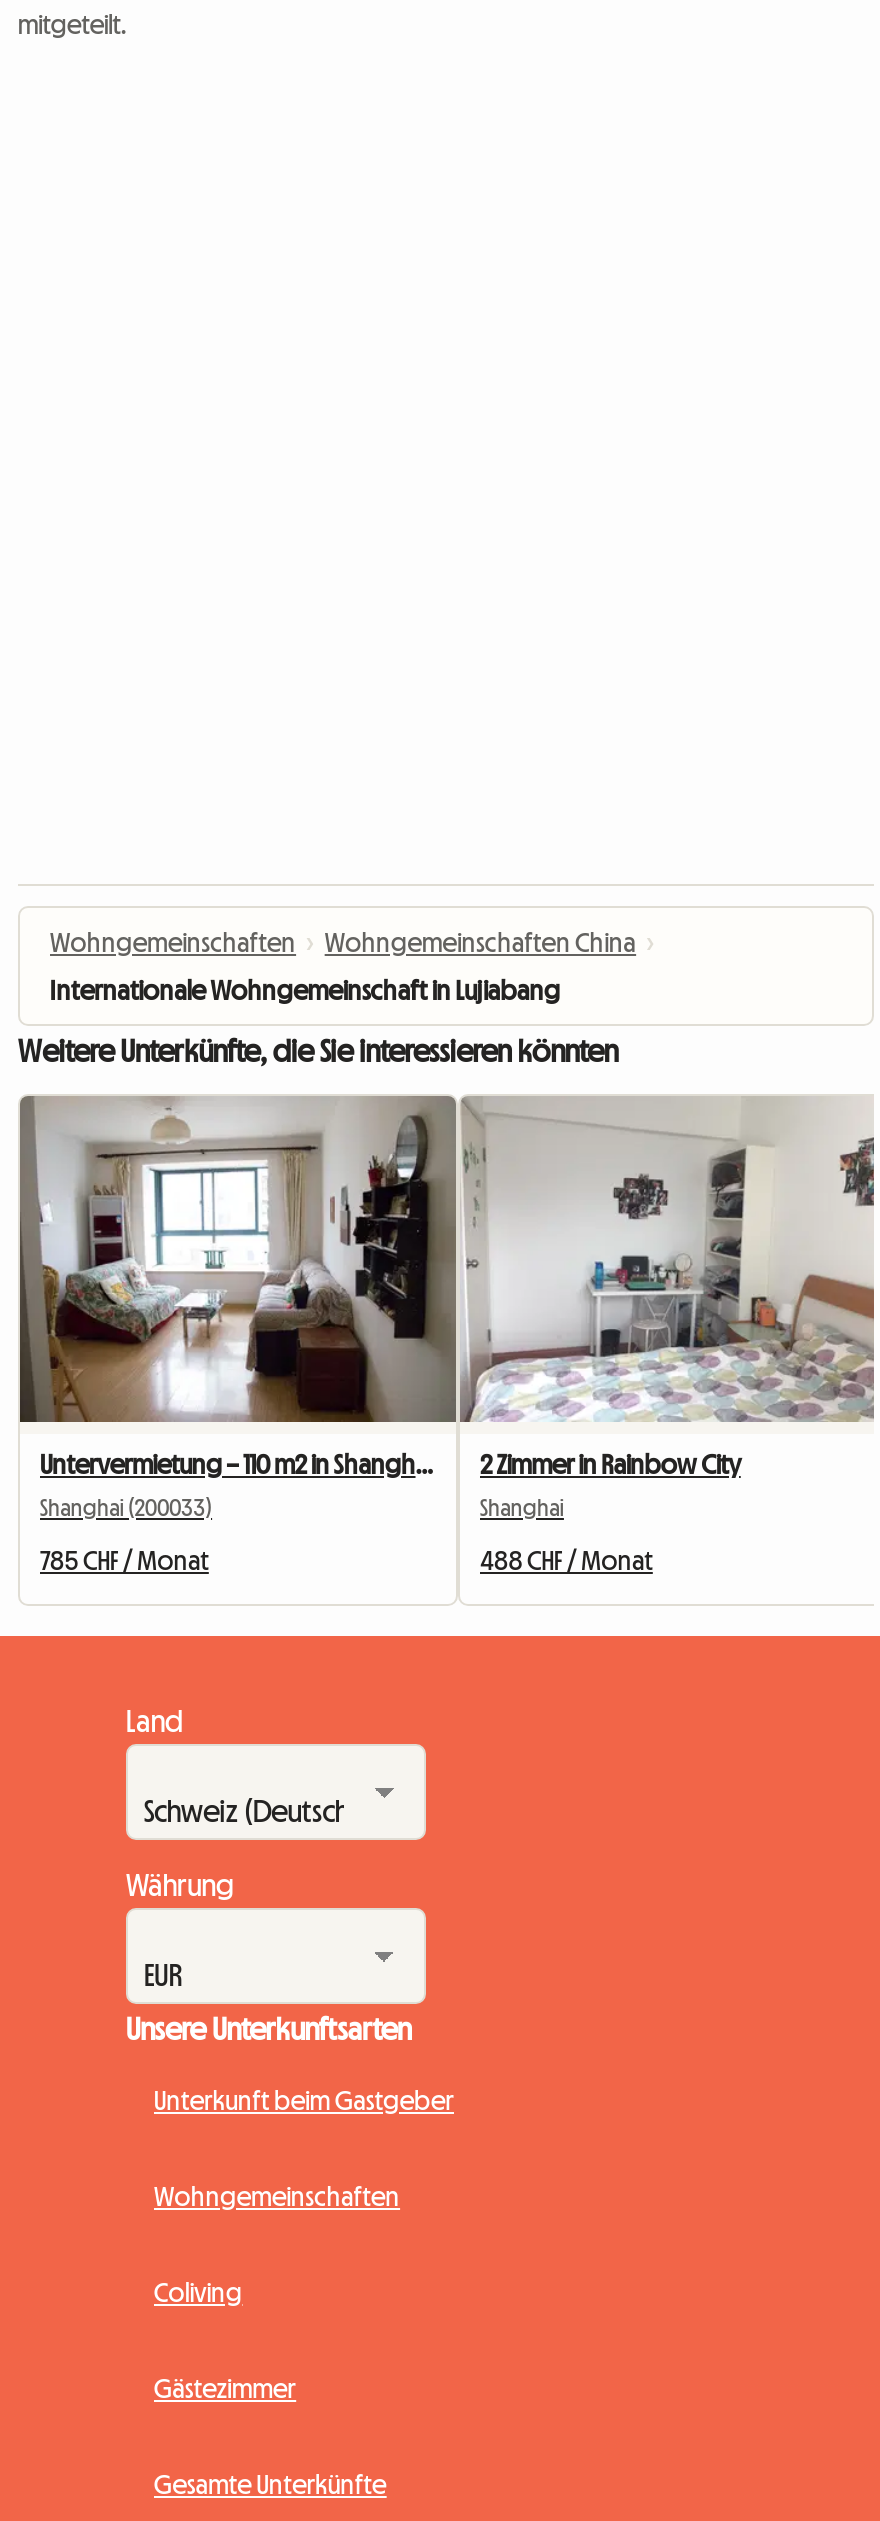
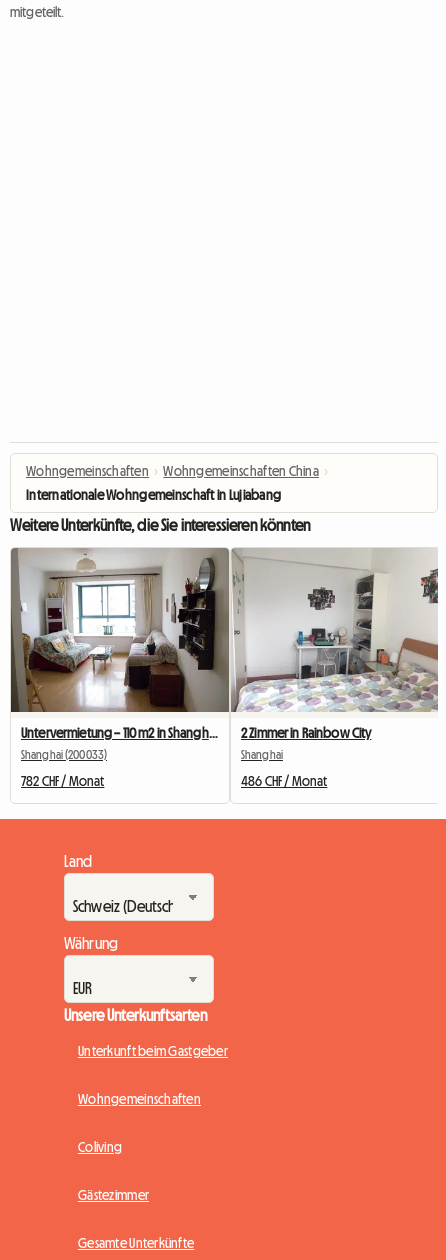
[40,1546,209,1574] 785 CHF / Monat -> [21,773,104,787] 782 CHF / Monat
[480,1546,653,1574] 488 CHF / Monat -> [241,773,327,787] 486 CHF / Monat

